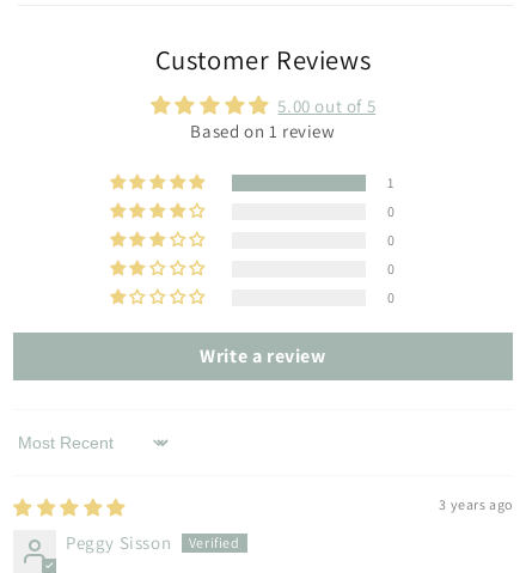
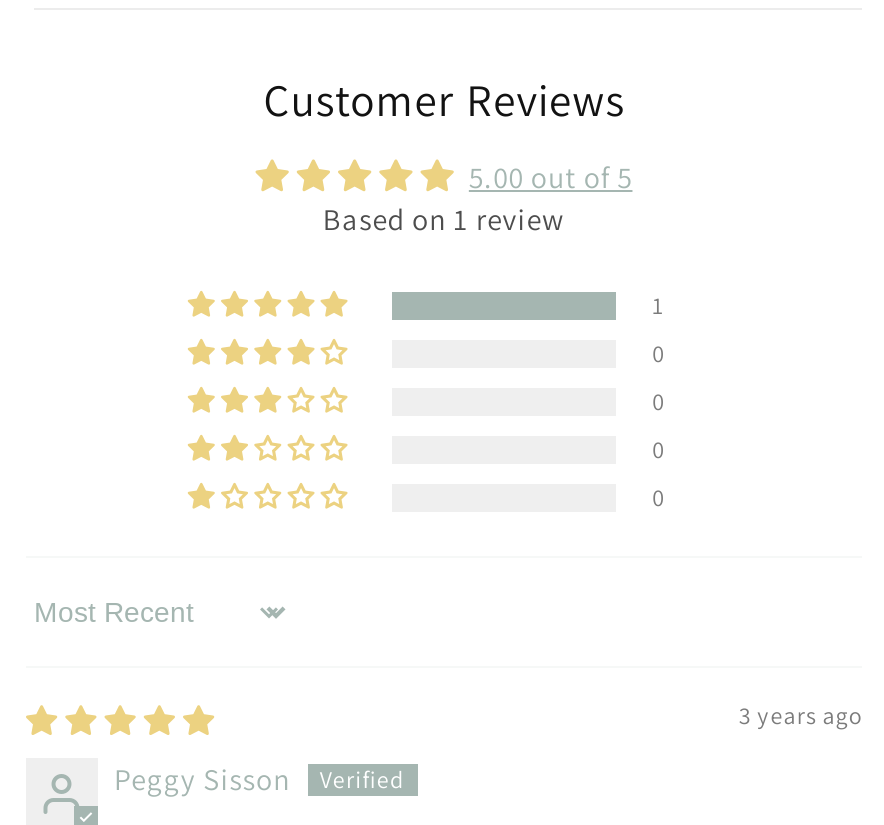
[200,343,326,368] Write a review -> none

